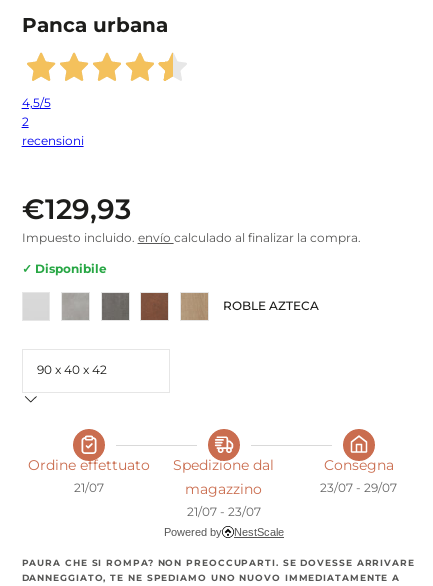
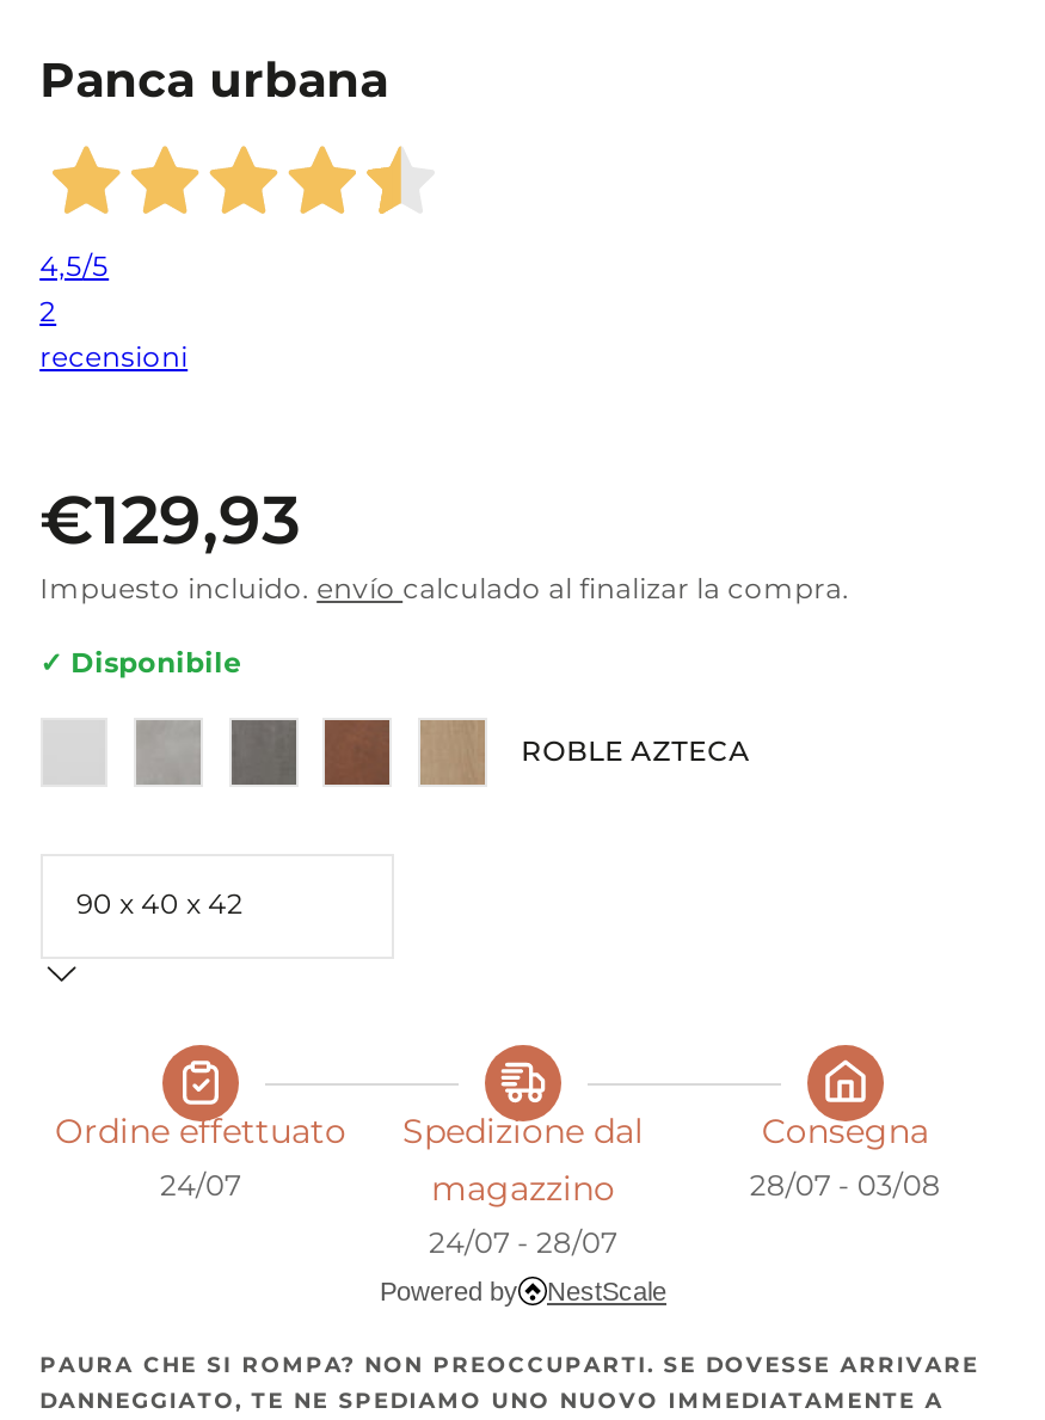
[74,480,104,495] 21/07 -> [160,1167,241,1202] 24/07
[320,480,397,495] 23/07 - 29/07 -> [750,1167,941,1202] 28/07 - 03/08
[187,504,261,519] 21/07 - 23/07 -> [429,1224,617,1260] 24/07 - 28/07

